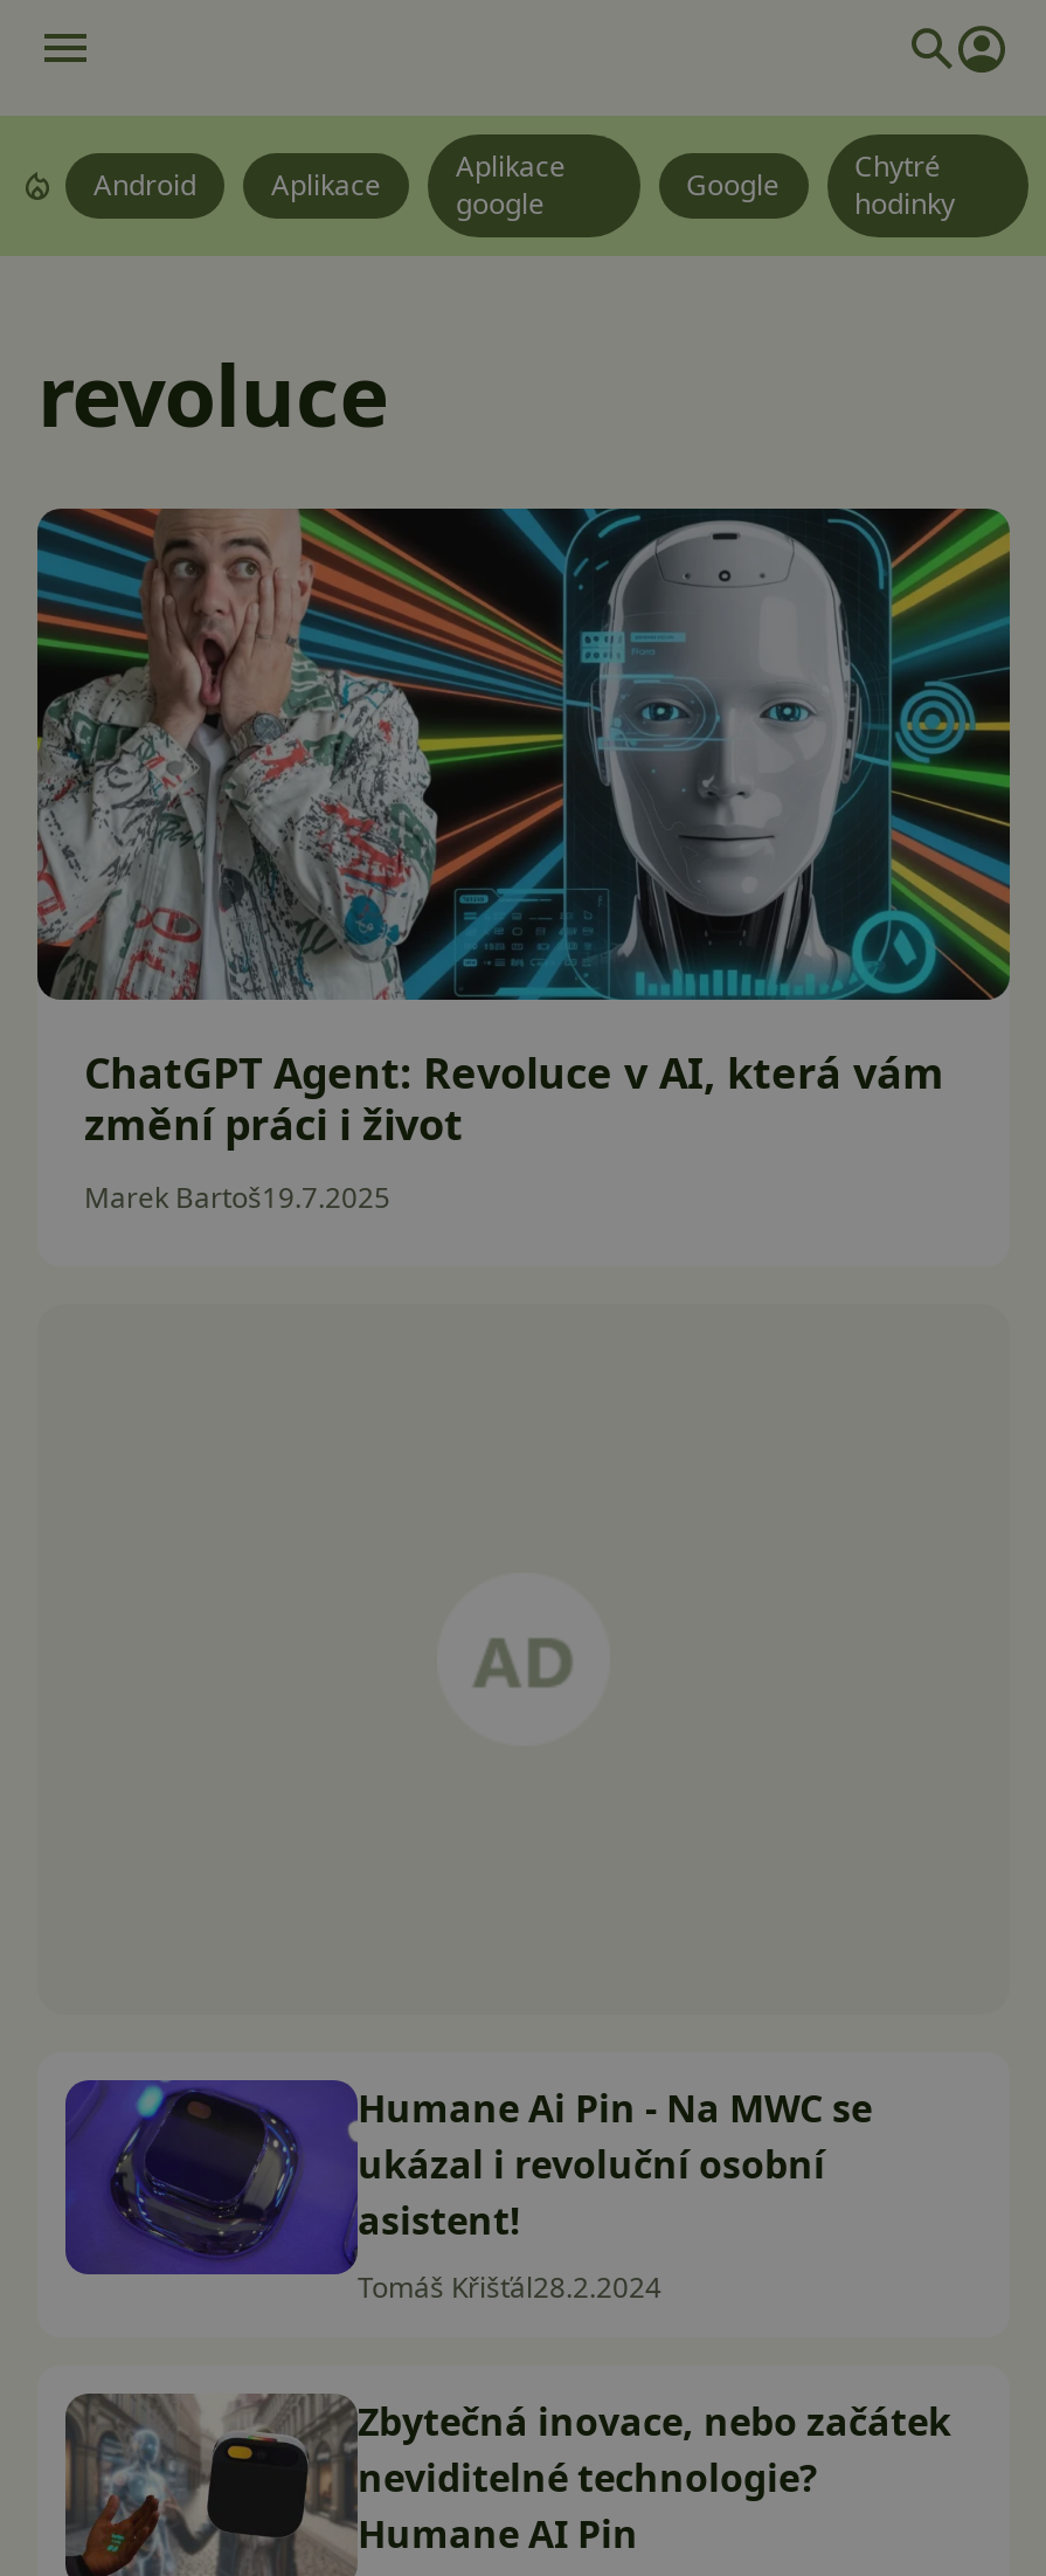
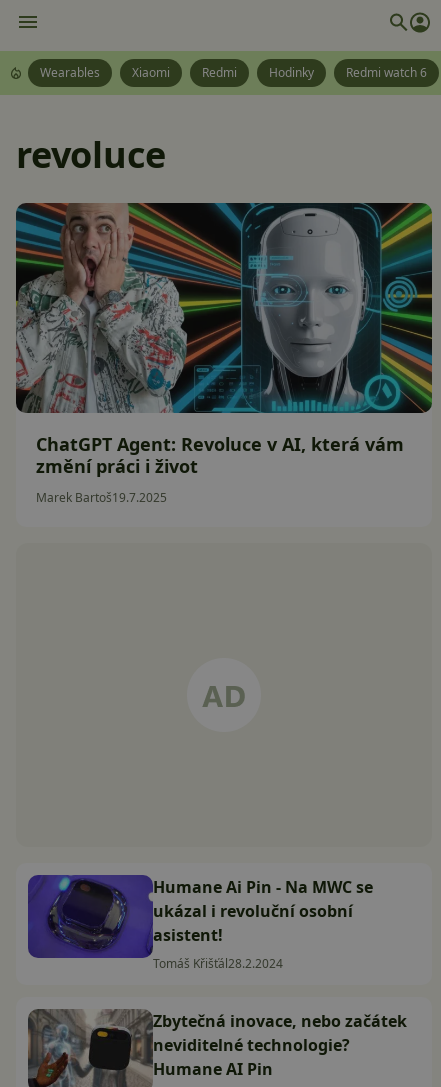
[93,146,955,223] Android | Aplikace | Aplikace | google | Google | Chytré | hodinky -> [40,64,427,81] Wearables | Xiaomi | Redmi | Hodinky | Redmi watch 6

